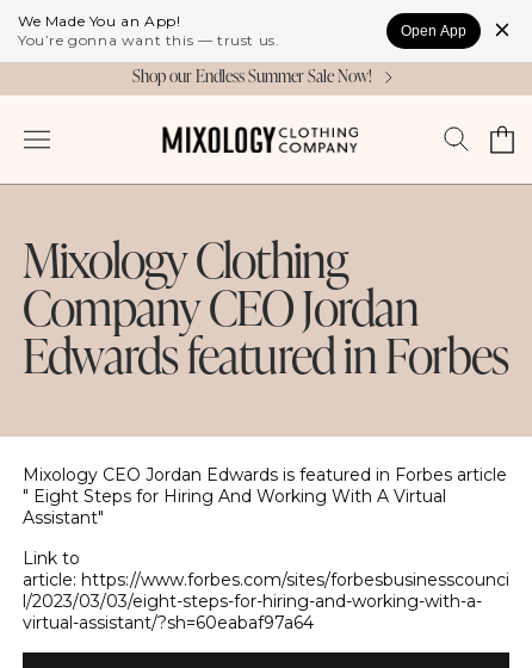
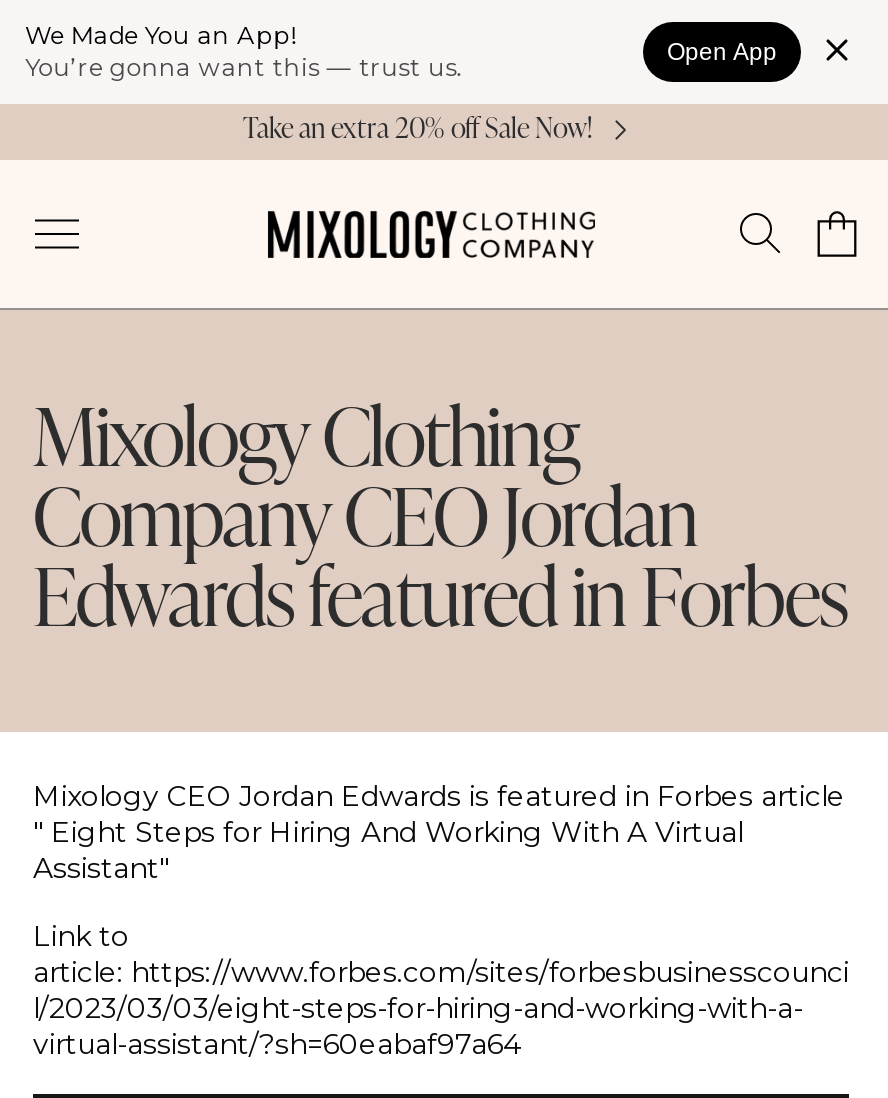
[132,64,372,87] Shop our Endless Summer Sale Now! -> [243,108,593,146] Take an extra 20% off Sale Now!

